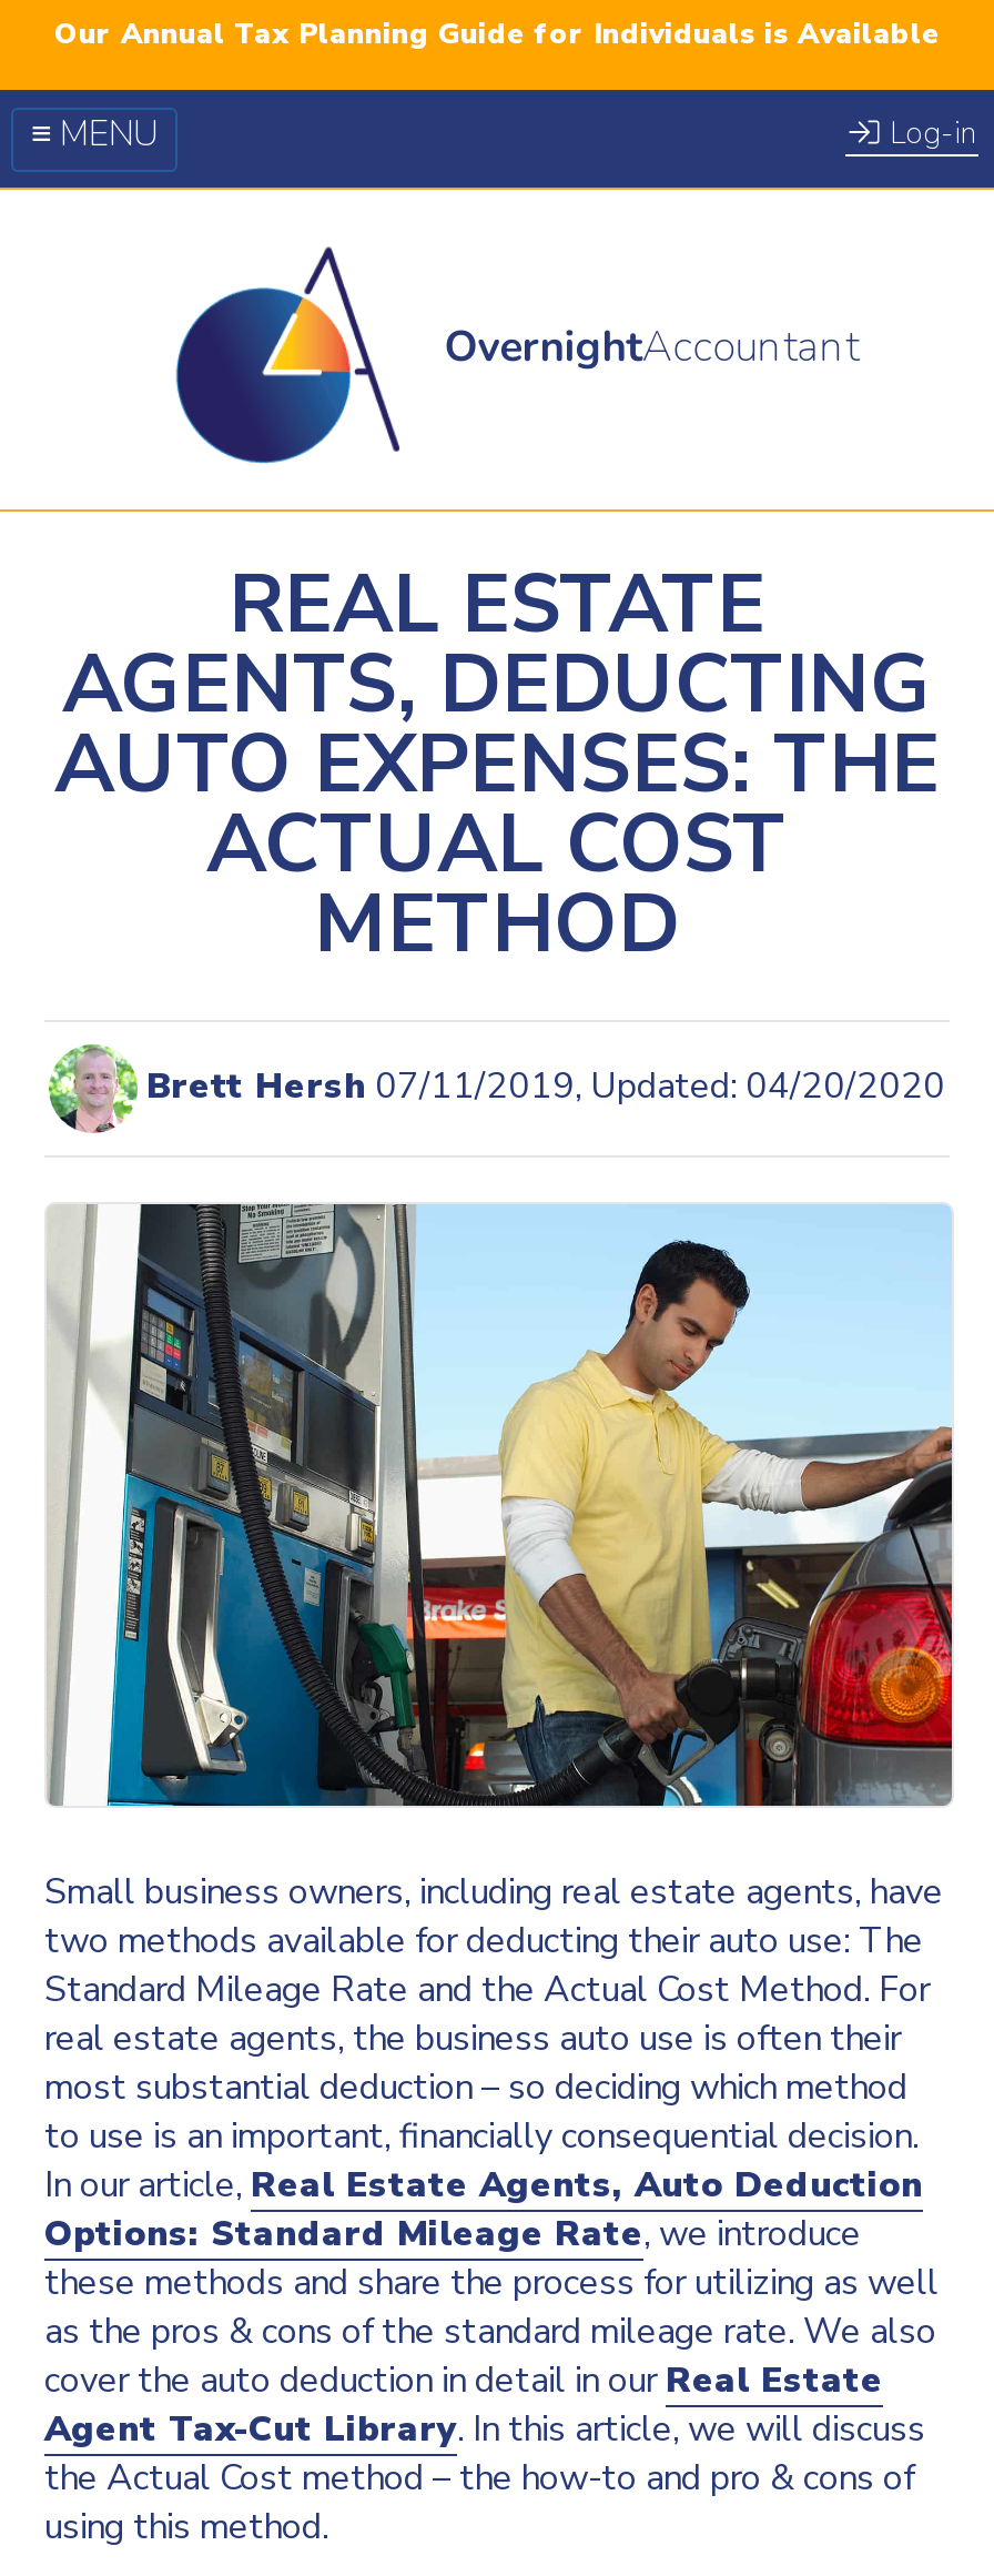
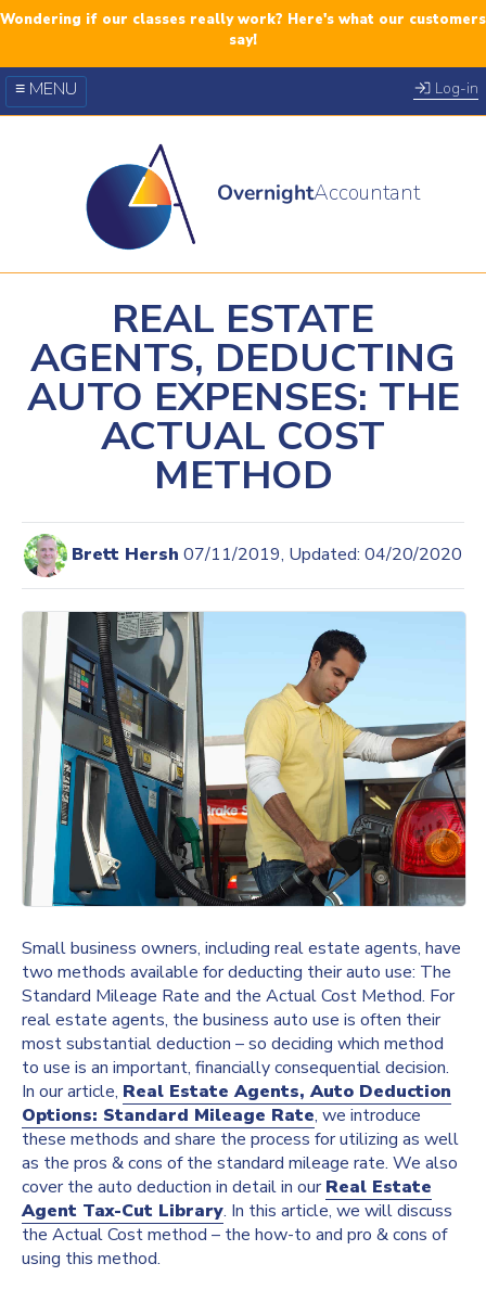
[54,14,940,54] Our Annual Tax Planning Guide for Individuals is Available -> [0,10,486,50] Wondering if our classes really work? Here's what our customers | say!

